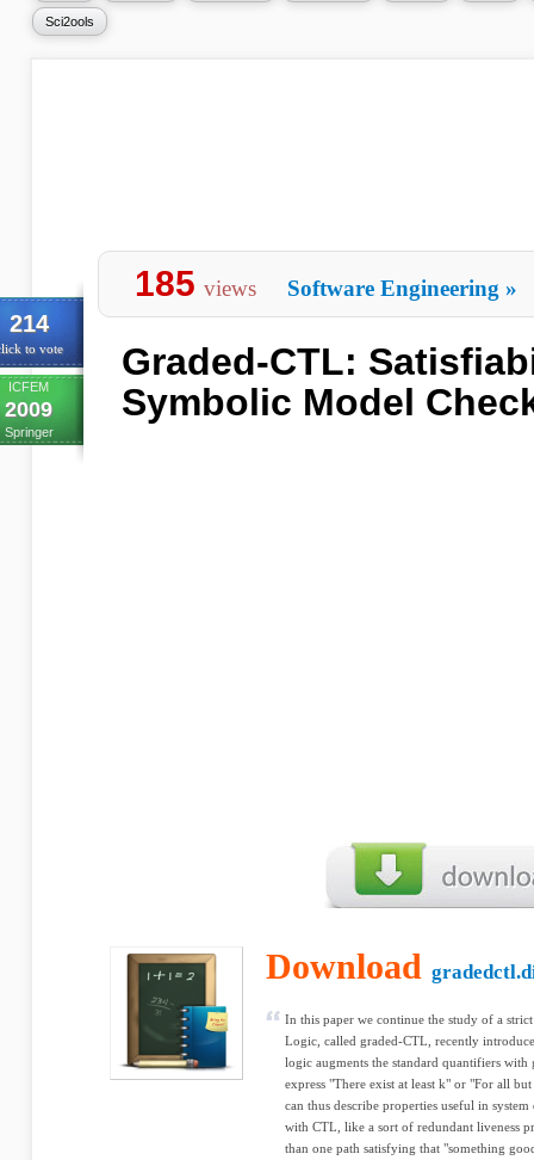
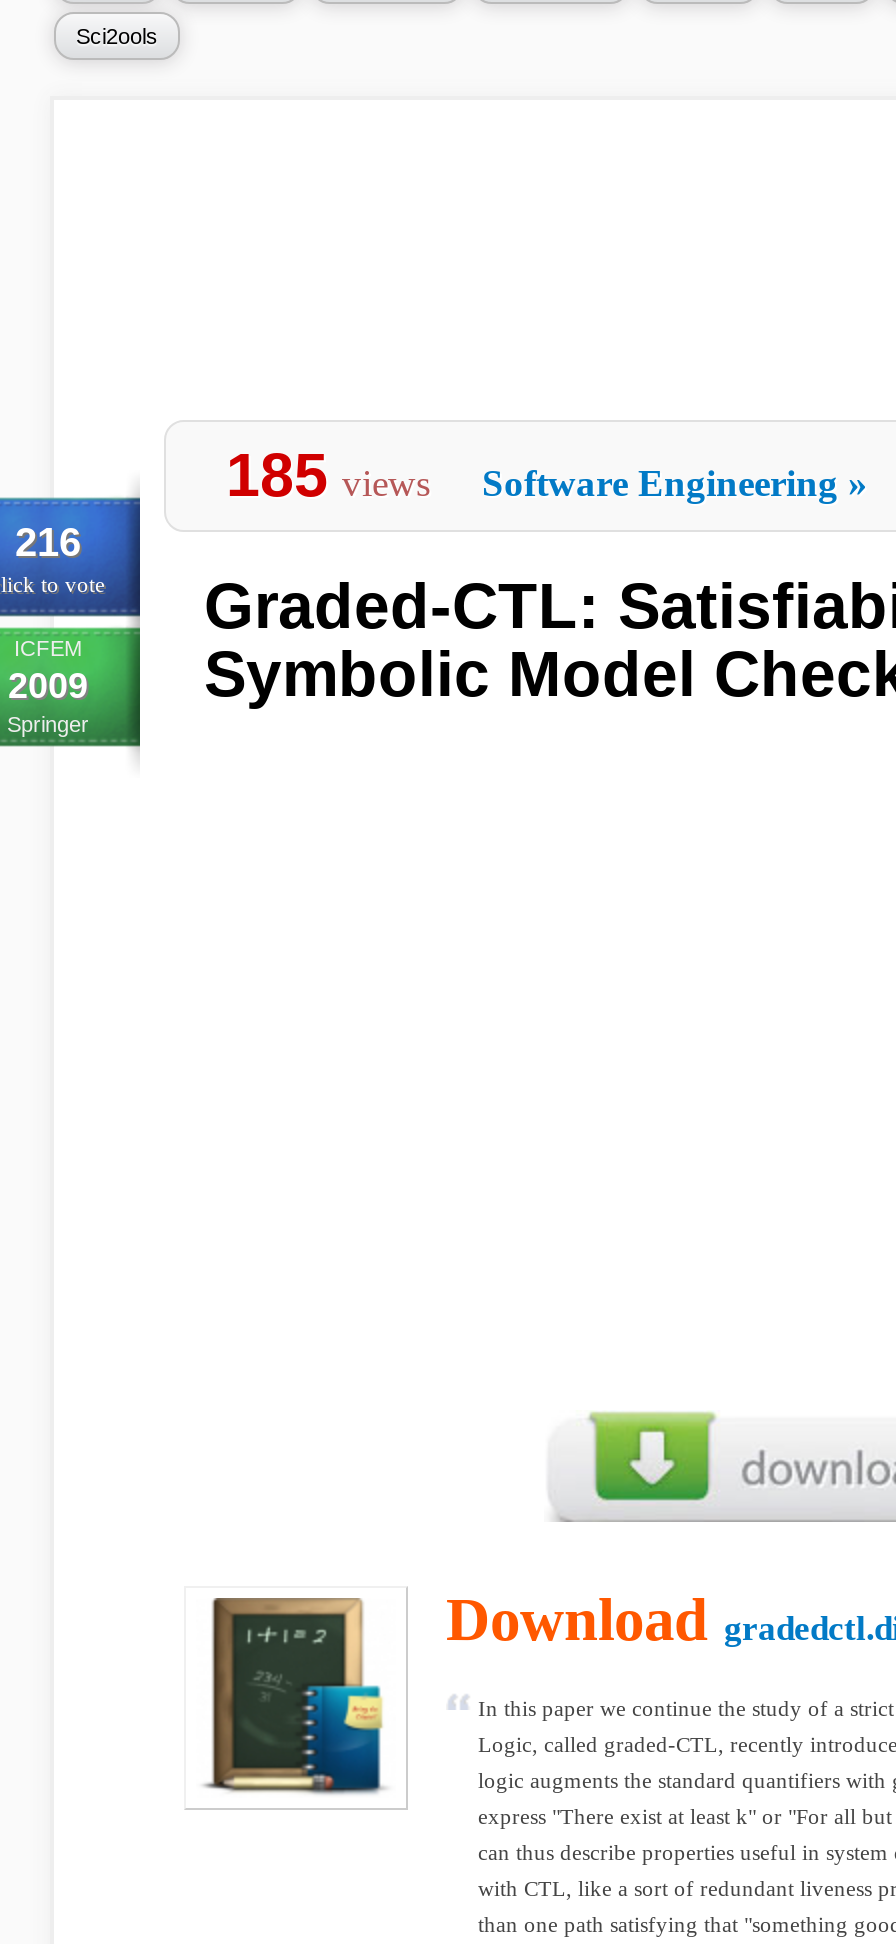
[9,310,48,337] 214 -> [15,520,81,564] 216

